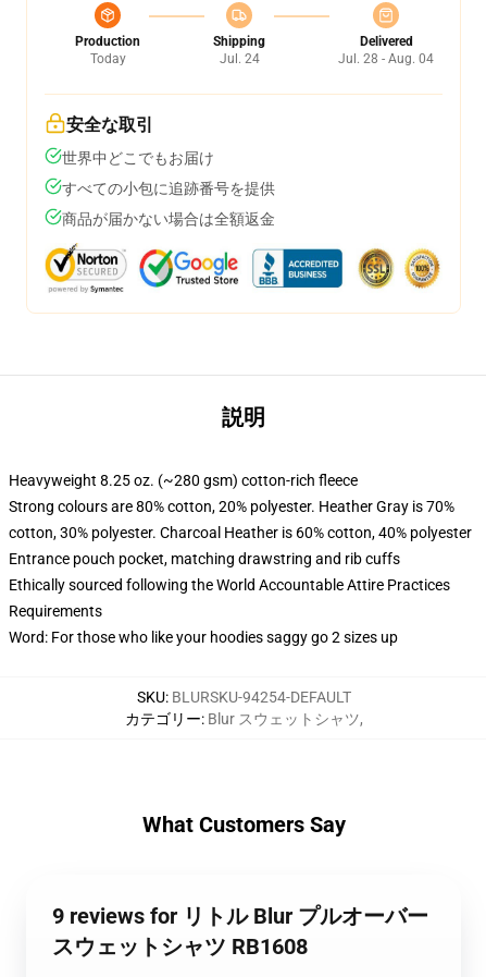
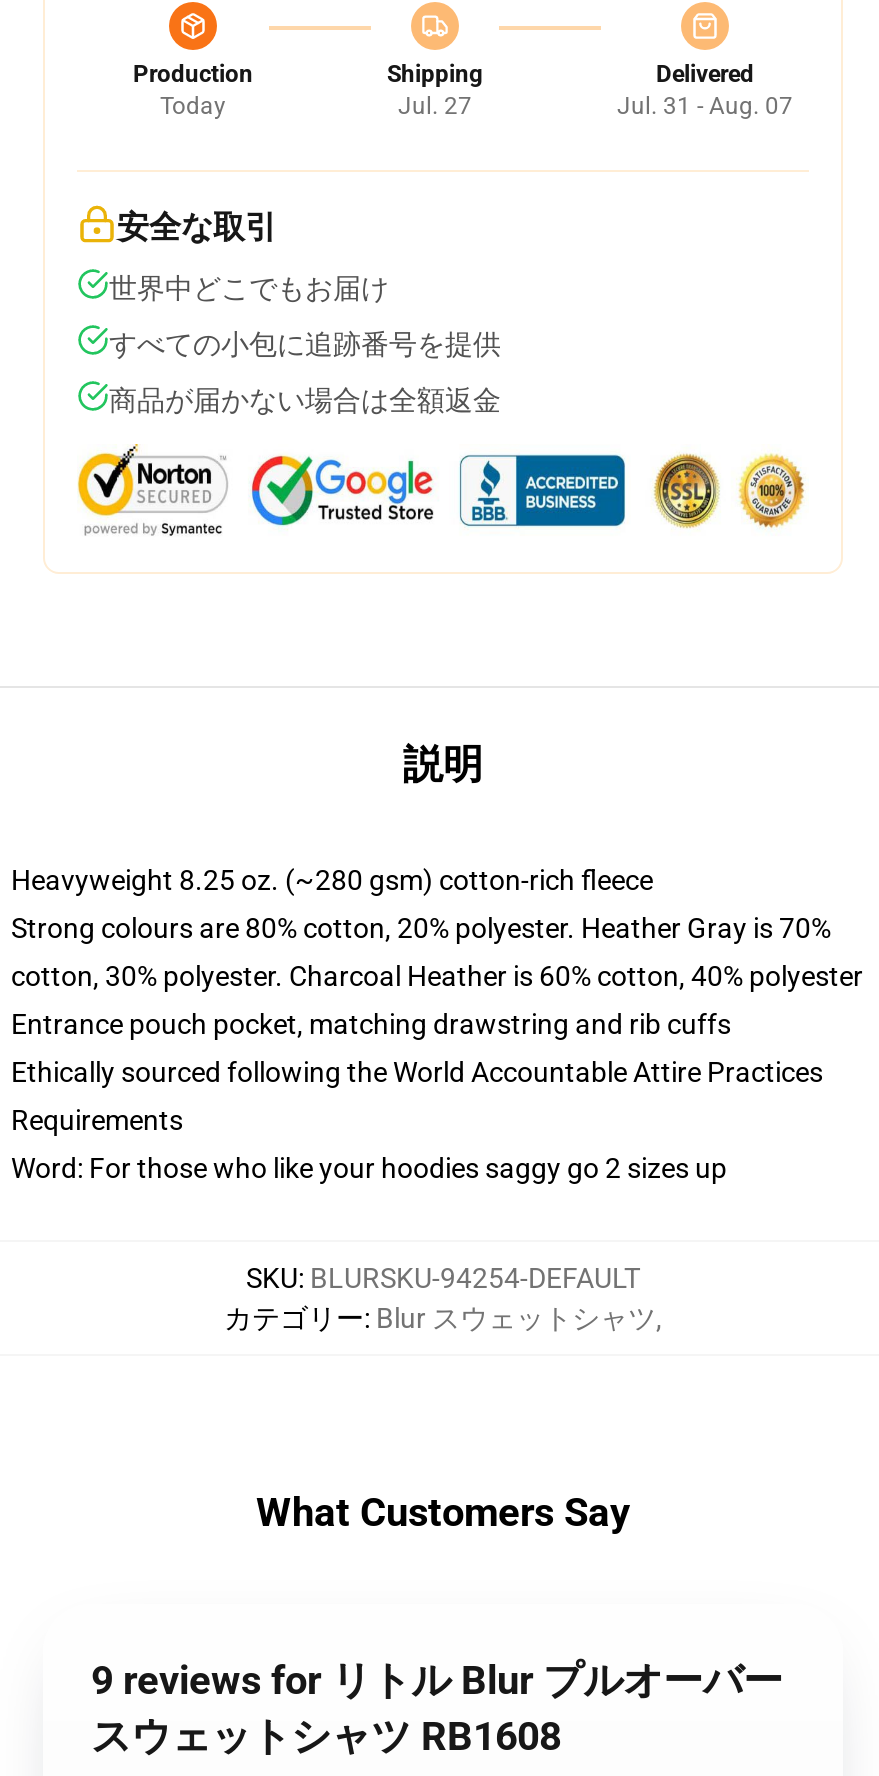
[219,51,259,66] Jul. 24 -> [398,92,472,120] Jul. 27
[338,51,434,66] Jul. 28 - Aug. 04 -> [617,92,793,120] Jul. 31 - Aug. 07

